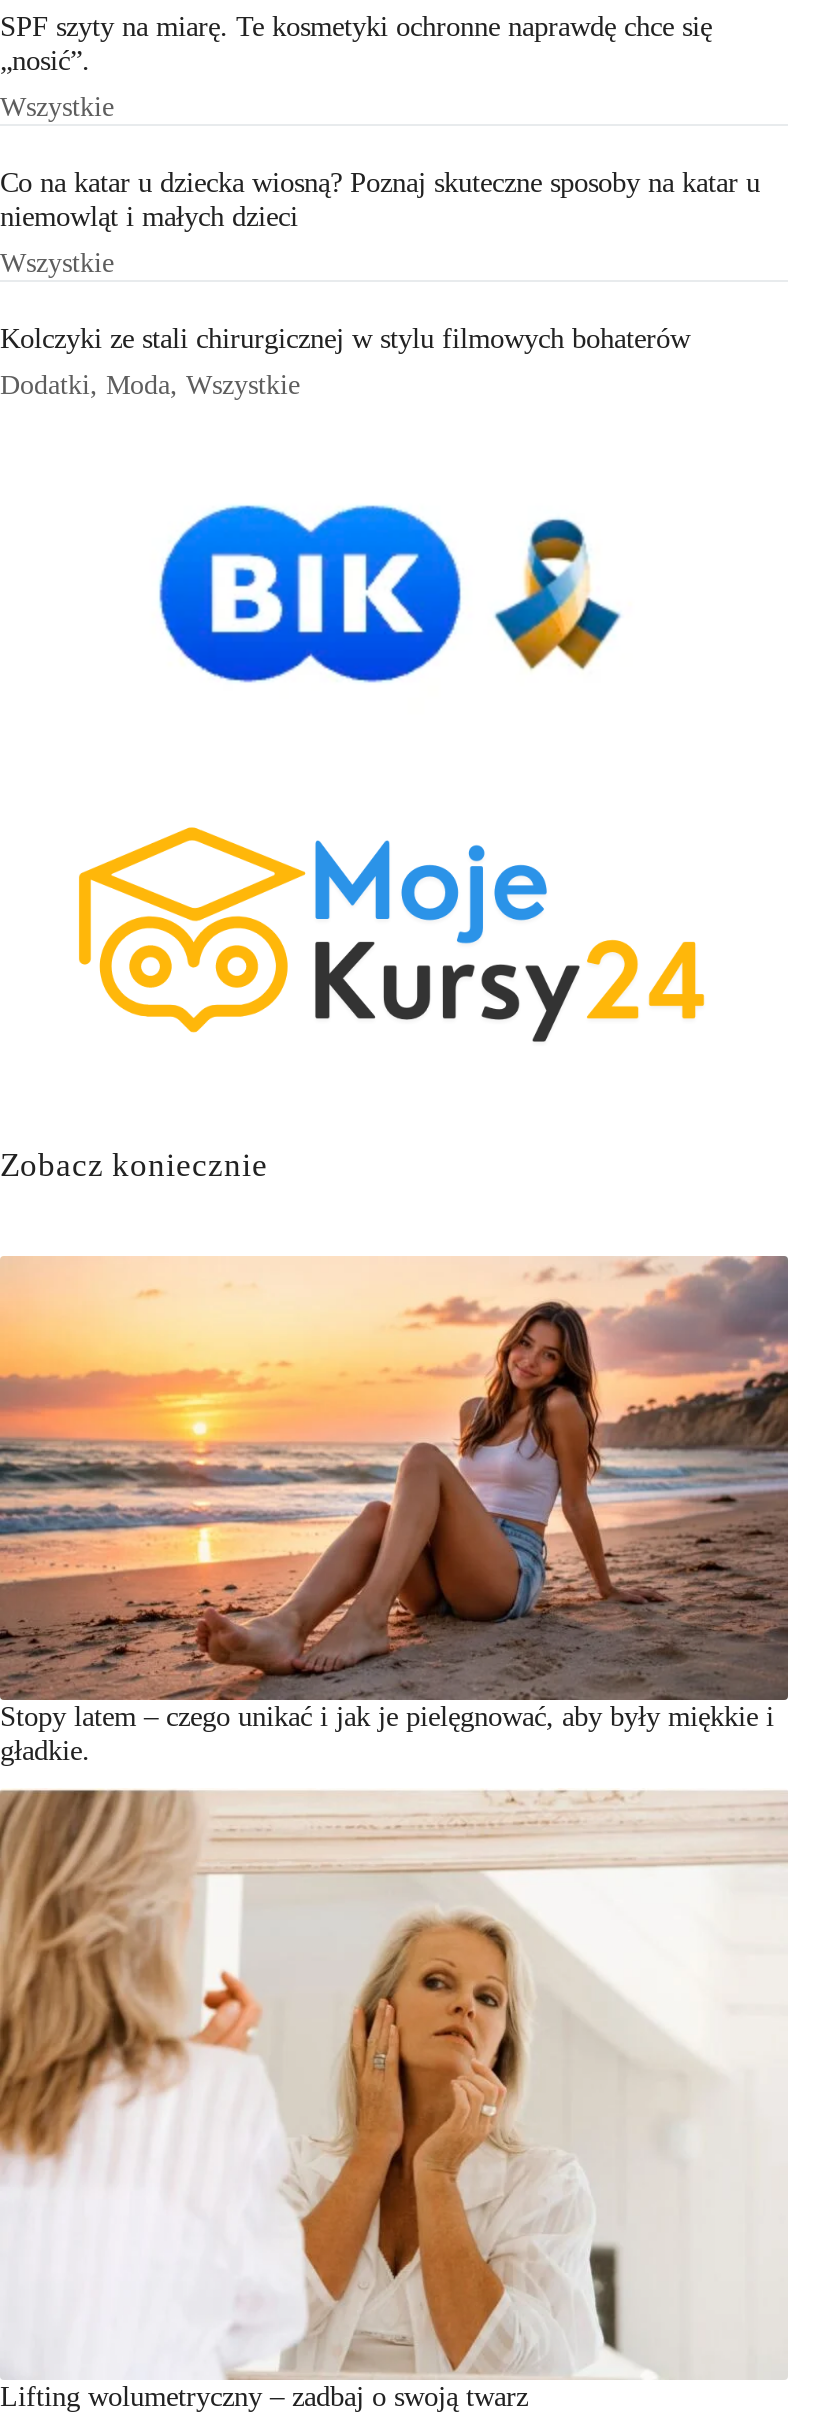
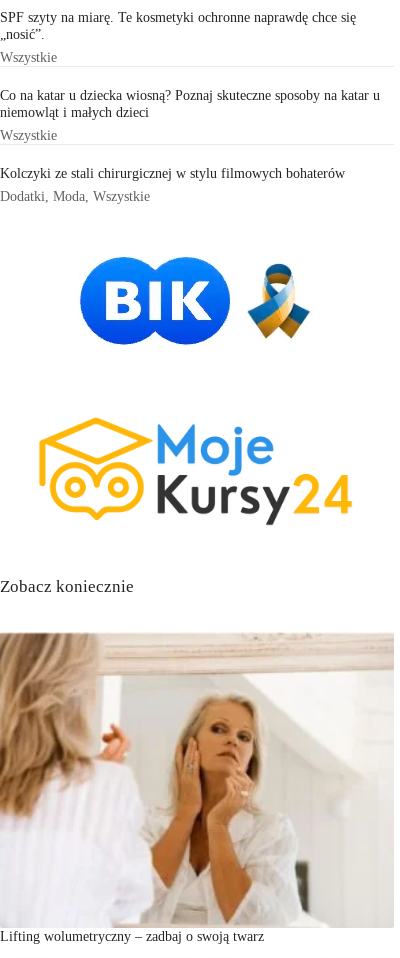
[0,1256,790,1766] [image] | Stopy latem – czego unikać i jak je pielęgnować, aby były miękkie i | gładkie. -> none

